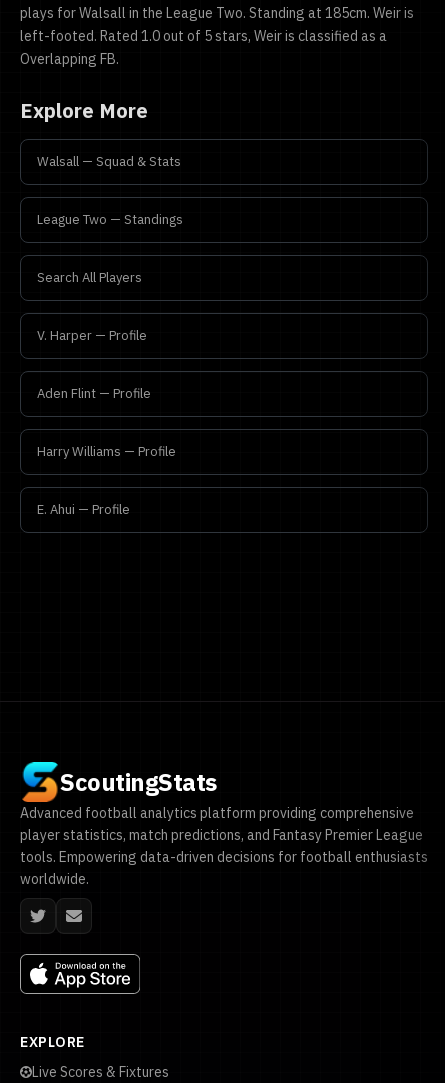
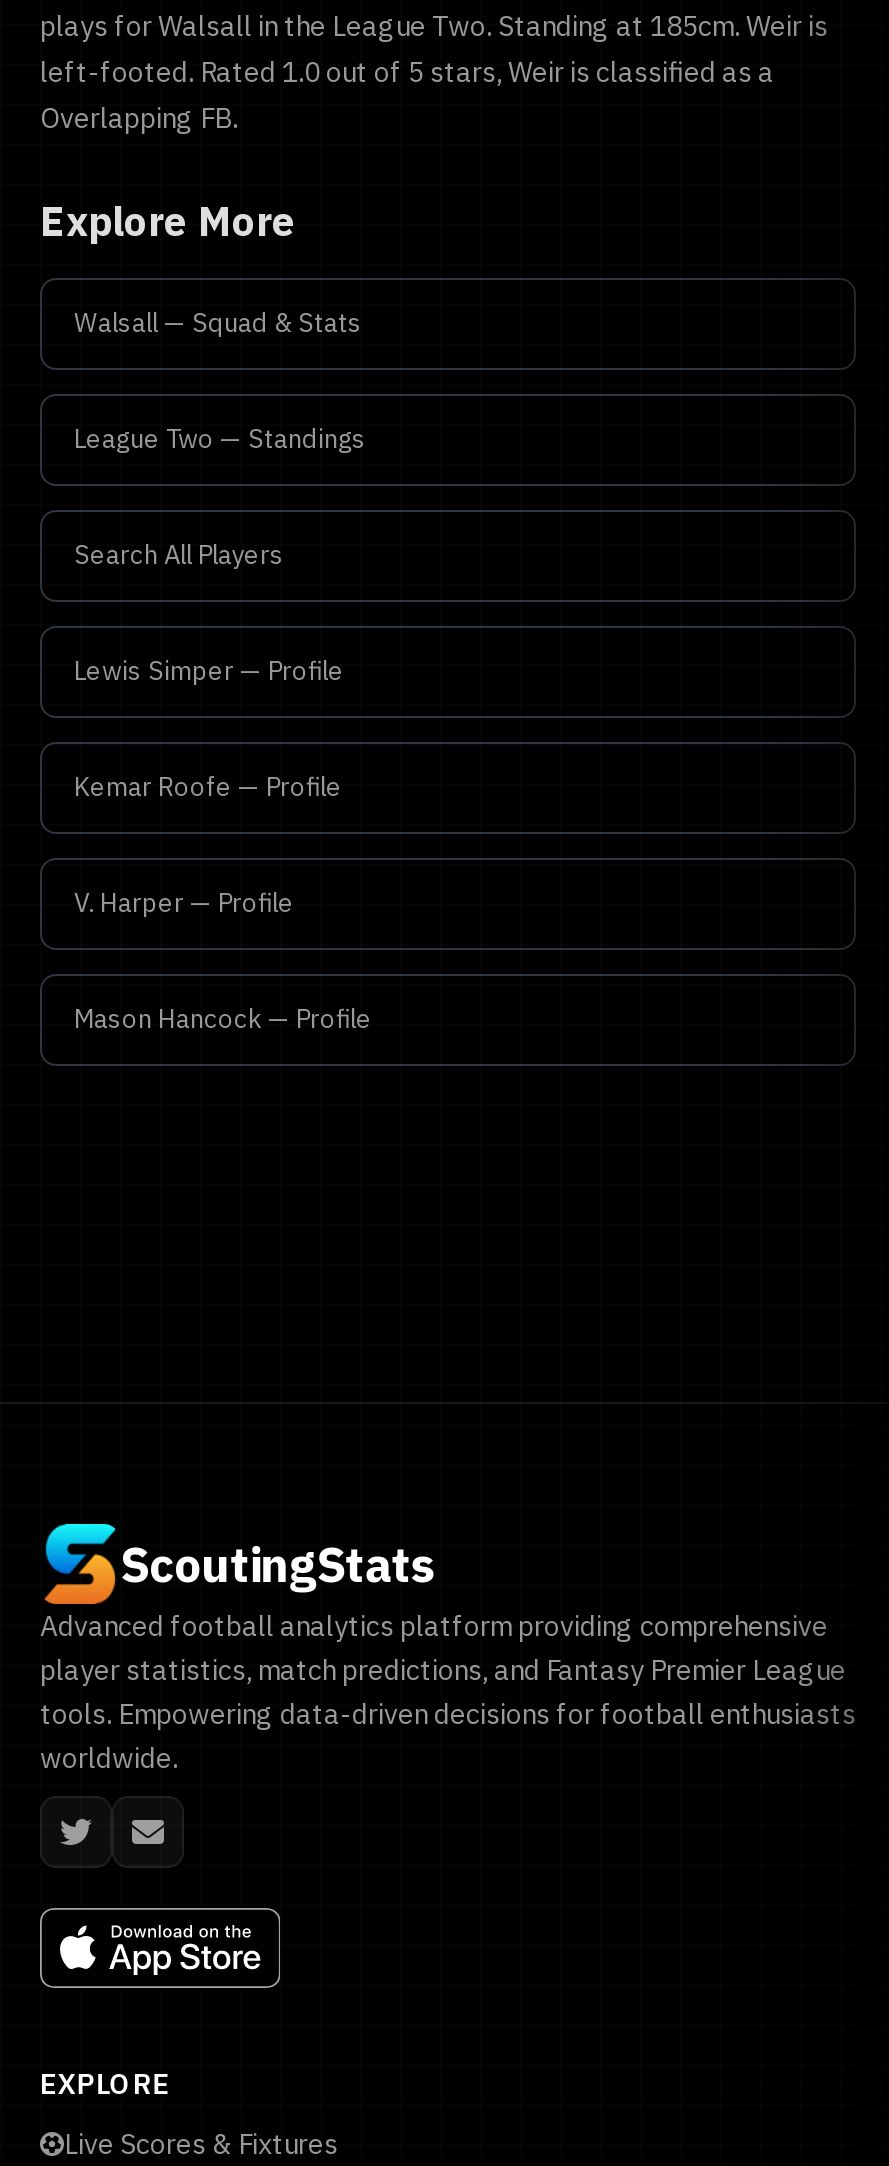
none -> [74,654,344,804] Lewis Simper — Profile | Kemar Roofe — Profile
moved [37,327,147,344] -> [74,886,294,920]: V. Harper — Profile
[37,385,176,518] Aden Flint — Profile | Harry Williams — Profile | E. Ahui — Profile -> [74,1002,372,1036] Mason Hancock — Profile

